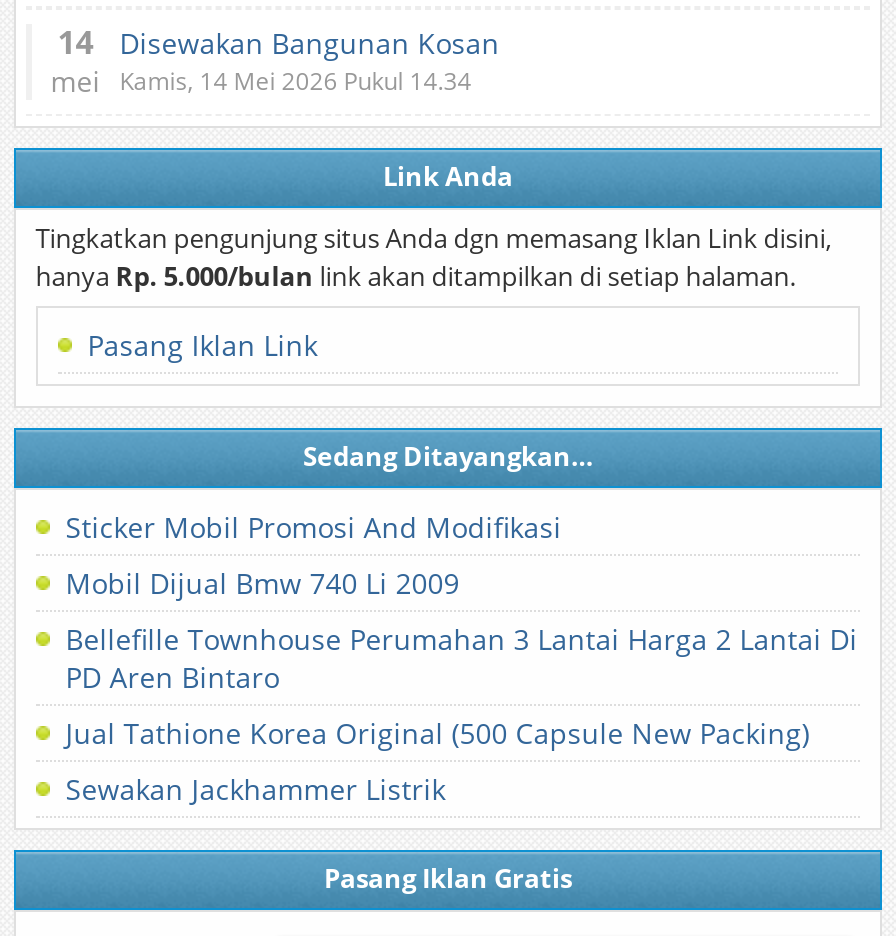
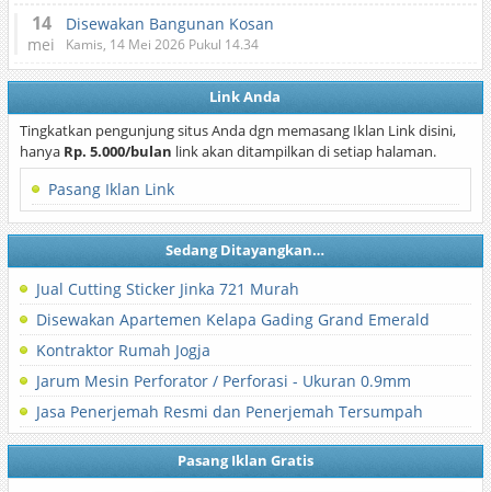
[65,509,561,547] Sticker Mobil Promosi And Modifikasi -> [36,279,299,300] Jual Cutting Sticker Jinka 721 Murah
[65,565,459,603] Mobil Dijual Bmw 740 Li 2009 -> [36,309,429,330] Disewakan Apartemen Kelapa Gading Grand Emerald
[65,621,857,697] Bellefille Townhouse Perumahan 3 Lantai Harga 2 Lantai Di | PD Aren Bintaro -> [36,340,210,361] Kontraktor Rumah Jogja
[65,715,809,753] Jual Tathione Korea Original (500 Capsule New Packing) -> [36,371,411,392] Jarum Mesin Perforator / Perforasi - Ukuran 0.9mm
[65,771,445,809] Sewakan Jackhammer Listrik -> [36,401,423,422] Jasa Penerjemah Resmi dan Penerjemah Tersumpah

